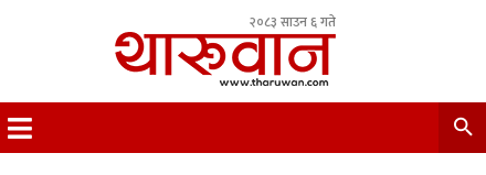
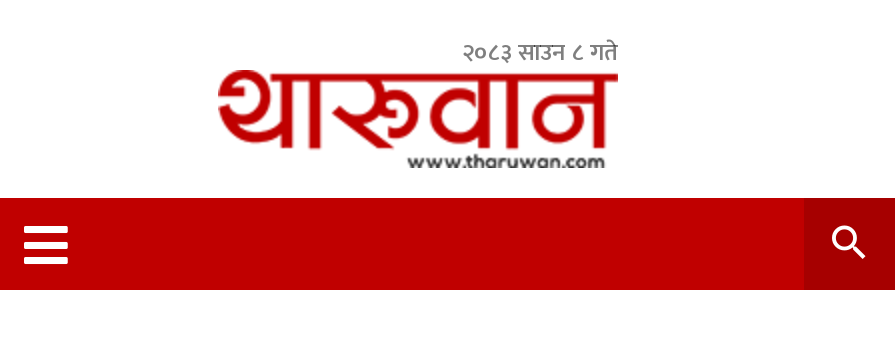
[250,11,336,33] २०८३ साउन ६ गते -> [462,32,618,72] २०८३ साउन ८ गते

